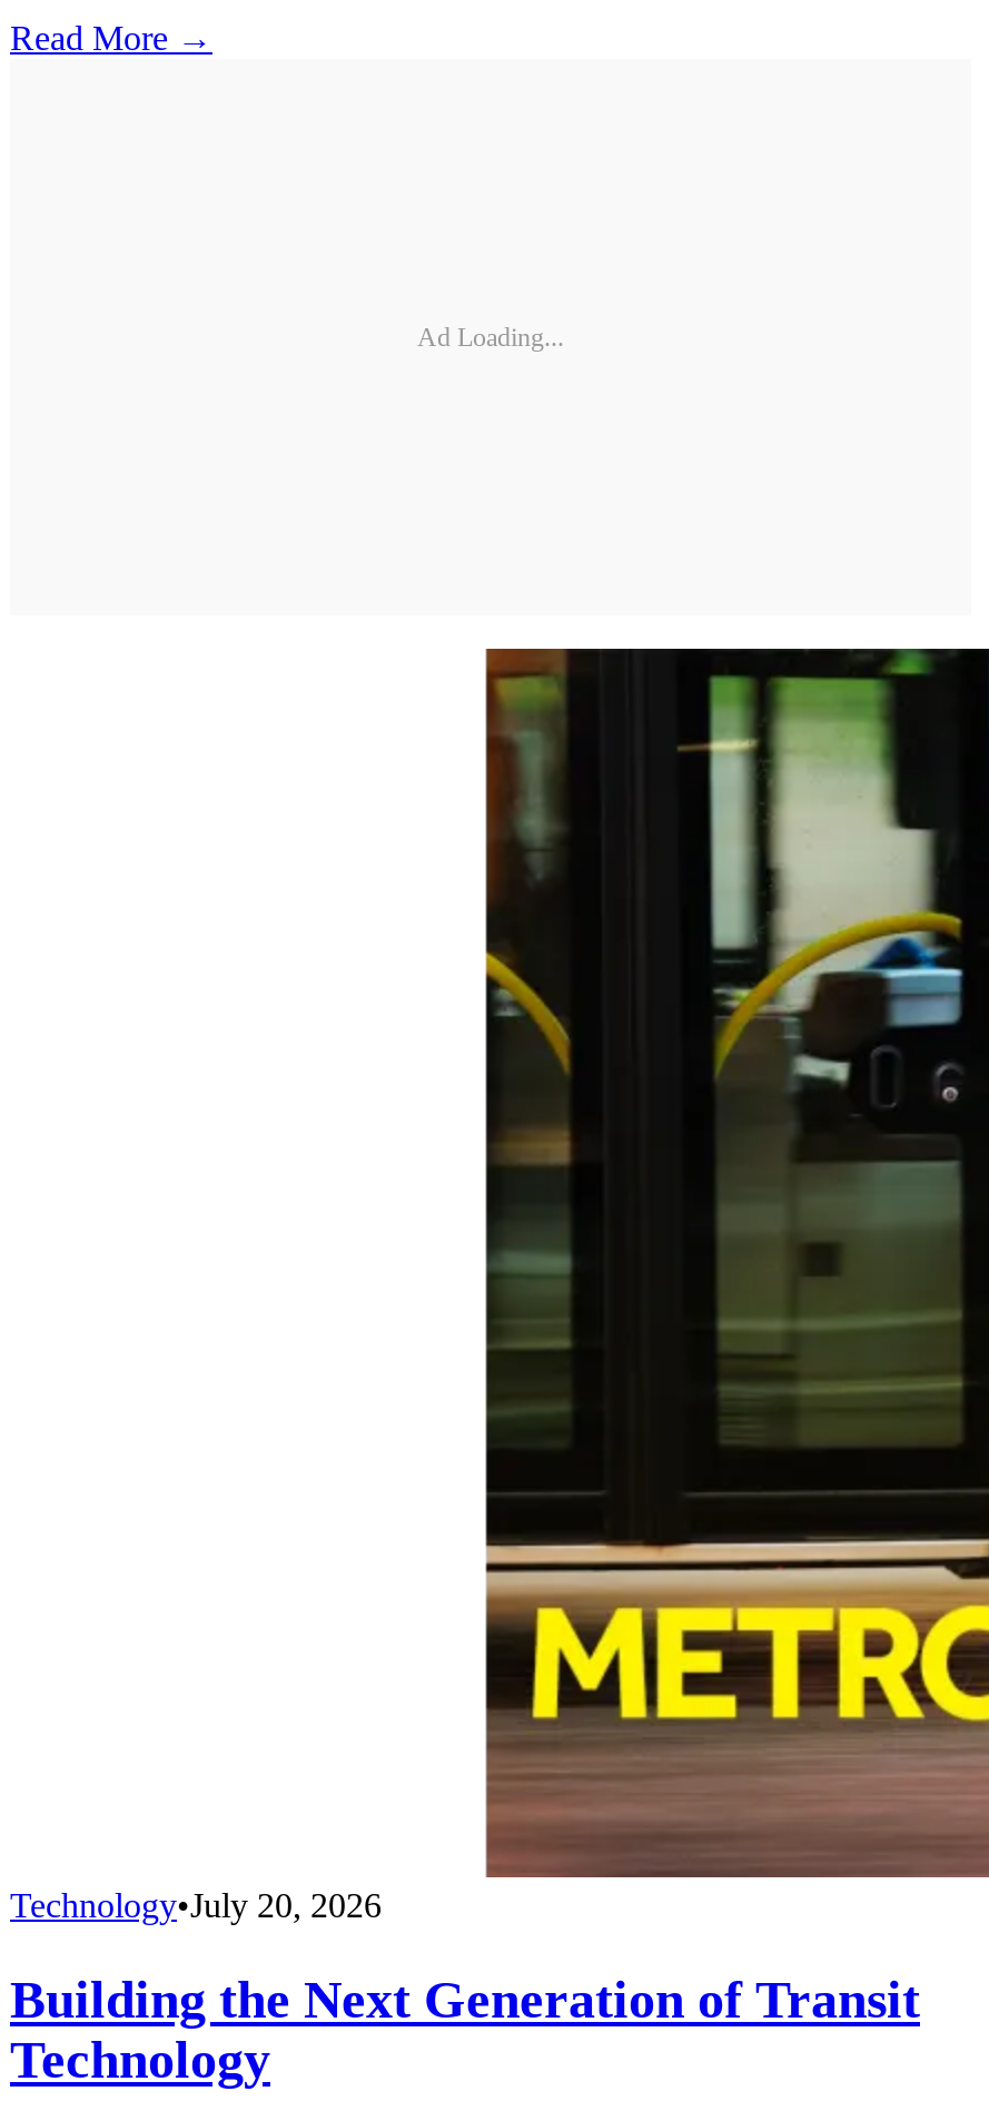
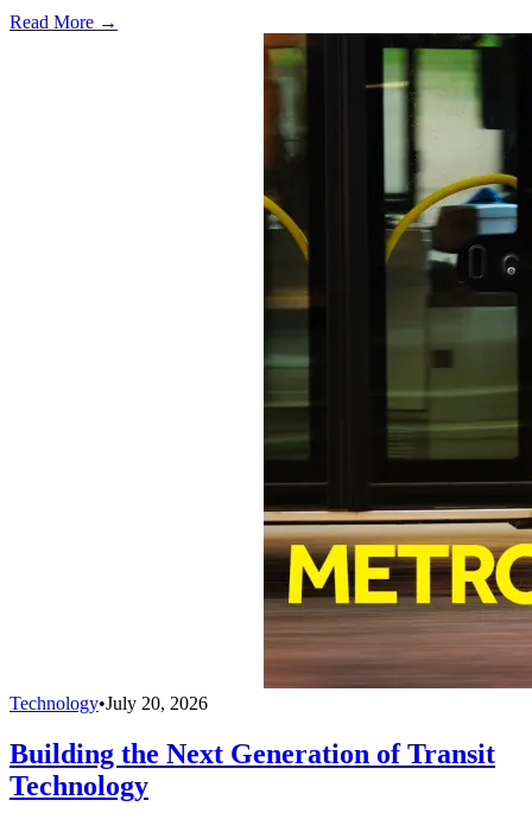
[417,321,564,352] Ad Loading... -> none

